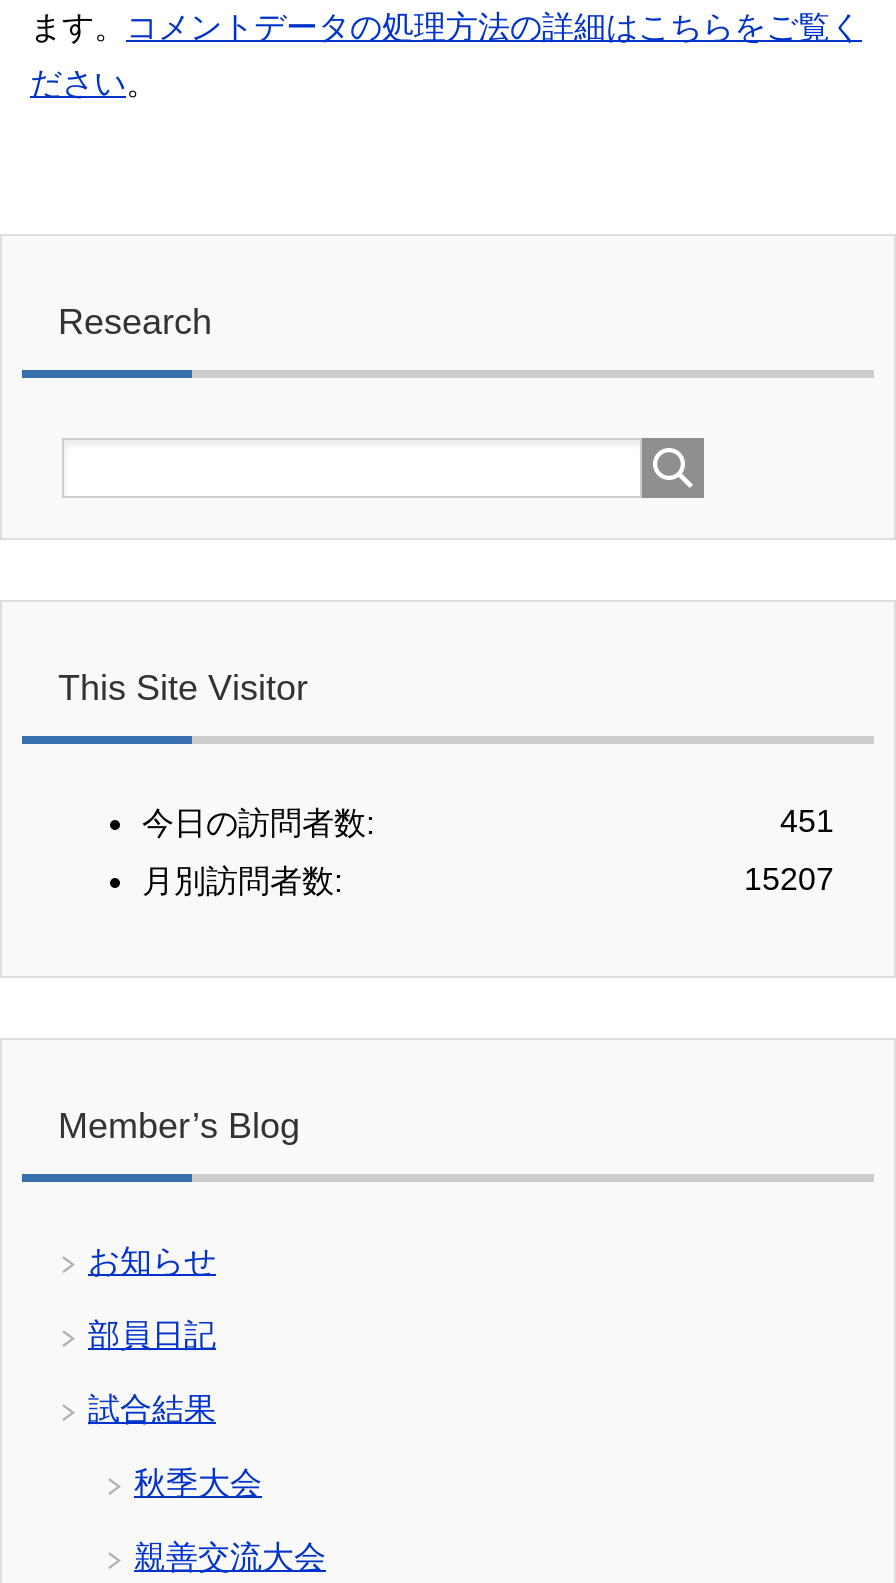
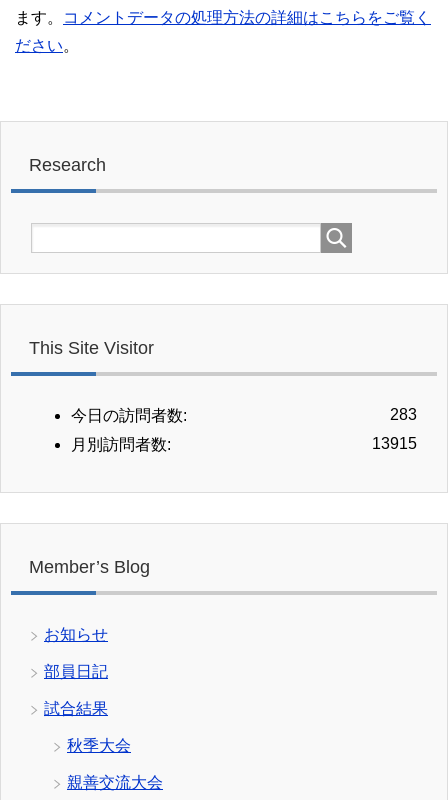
[780,803,834,837] 451 -> [390,406,417,423] 283
[744,861,834,895] 15207 -> [372,435,417,452] 13915

